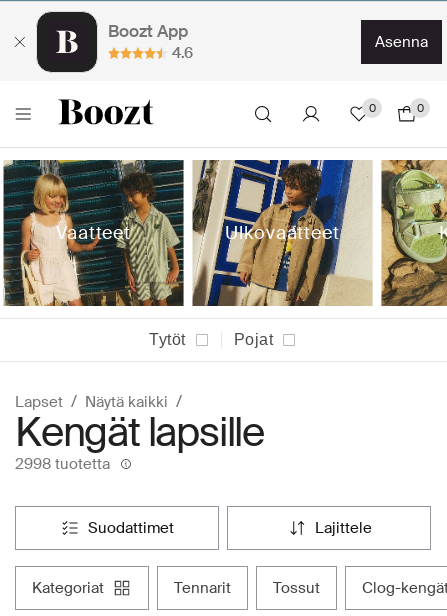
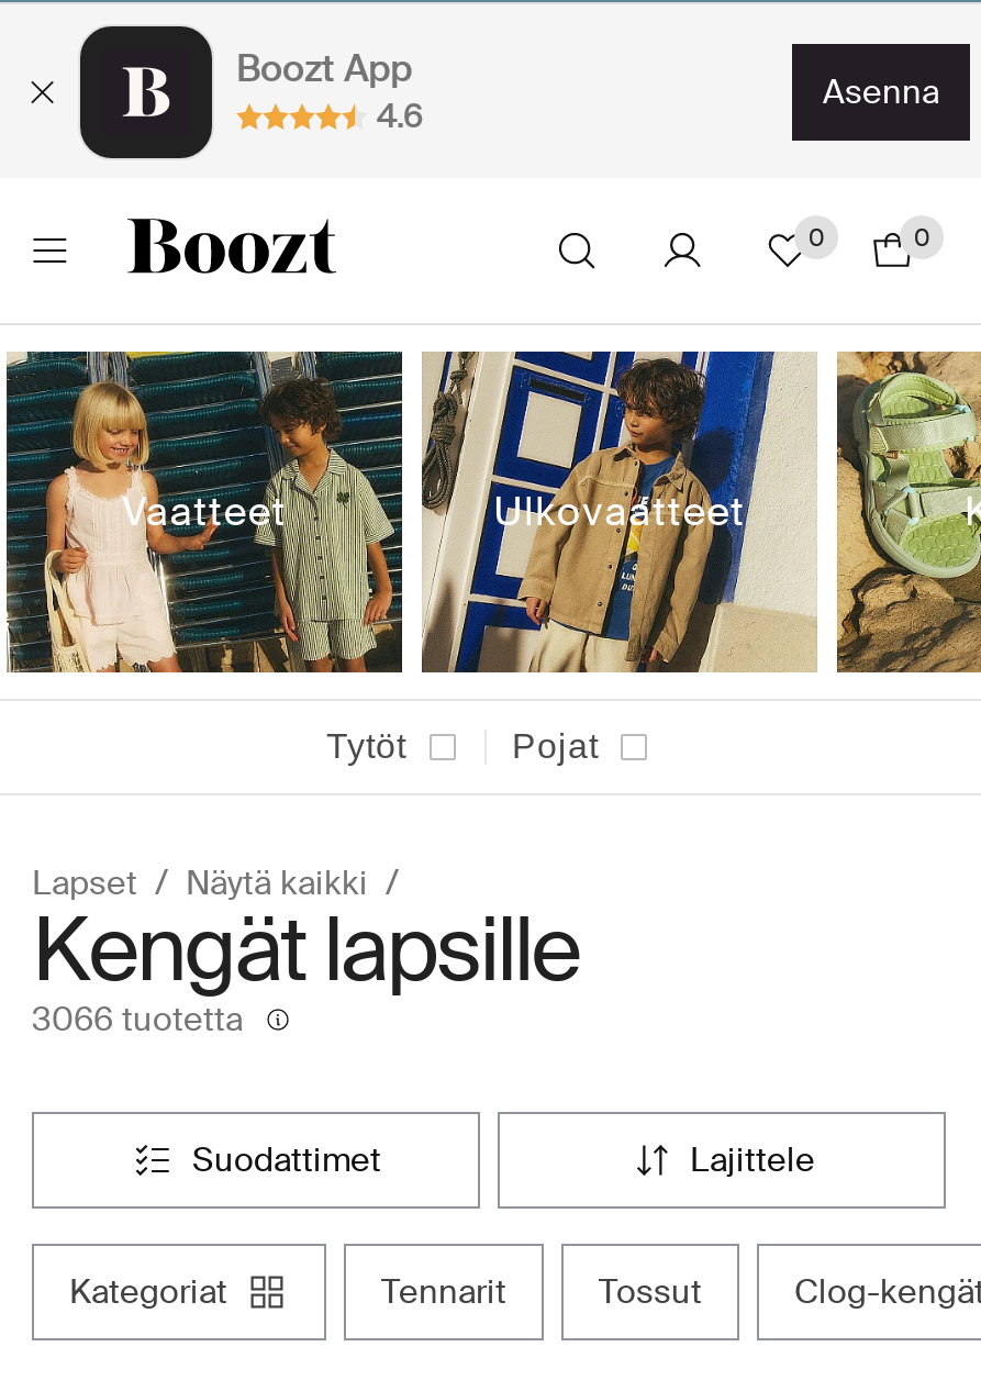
[15,454,110,474] 2998 tuotetta -> [32,998,243,1042] 3066 tuotetta

